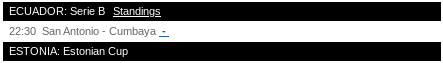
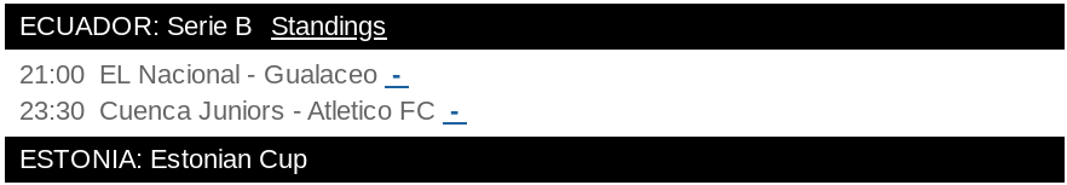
[9,25,169,37] 22:30 San Antonio - Cumbaya - -> [19,59,467,125] 21:00 EL Nacional - Gualaceo - | 23:30 Cuenca Juniors - Atletico FC -

